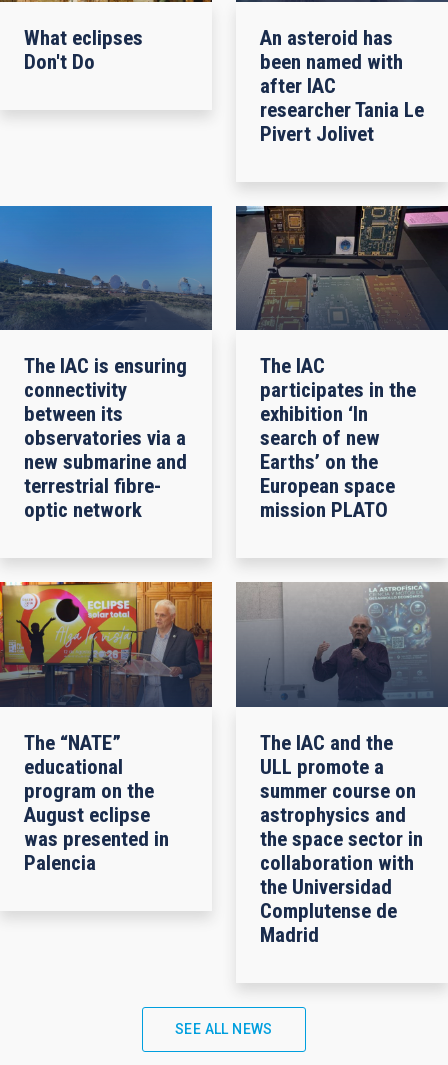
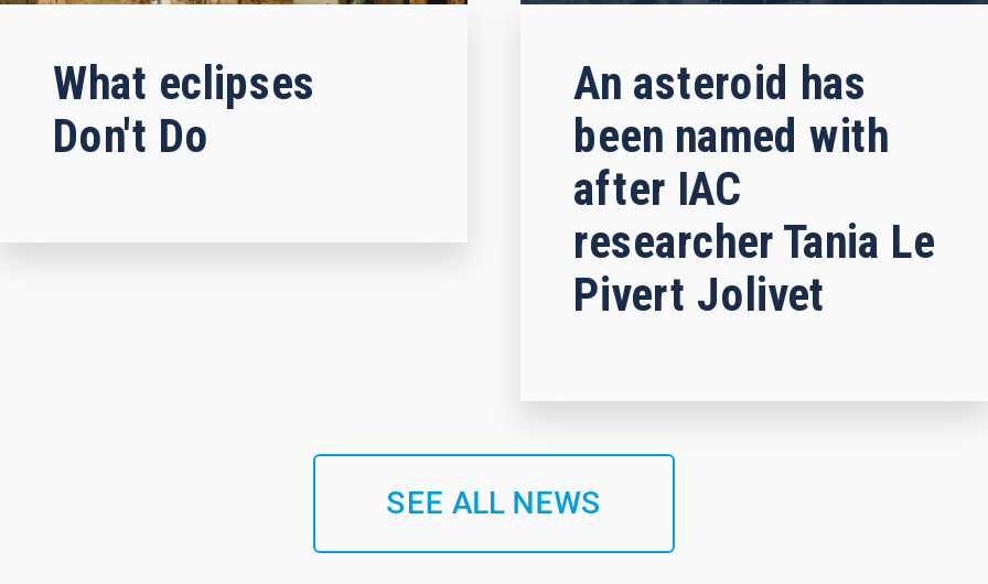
[3,205,213,522] [image] | The IAC is ensuring | connectivity | between its | observatories via a | new submarine and | terrestrial fibre- | optic network -> none
[236,205,445,522] [image] | The IAC | participates in the | exhibition ‘In | search of new | Earths’ on the | European space | mission PLATO -> none
[3,581,213,875] [image] | The “NATE” | educational | program on the | August eclipse | was presented in | Palencia -> none
[236,581,445,947] [image] | The IAC and the | ULL promote a | summer course on | astrophysics and | the space sector in | collaboration with | the Universidad | Complutense de | Madrid -> none

